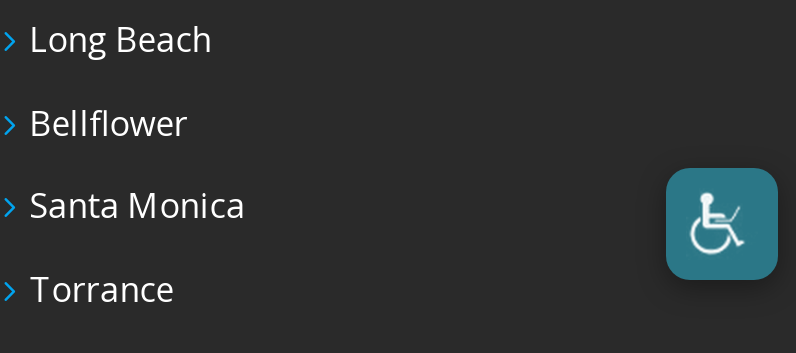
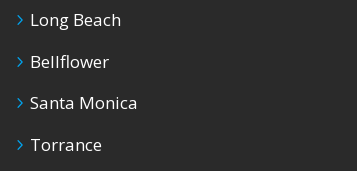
[664,166,780,282] [image] -> none

